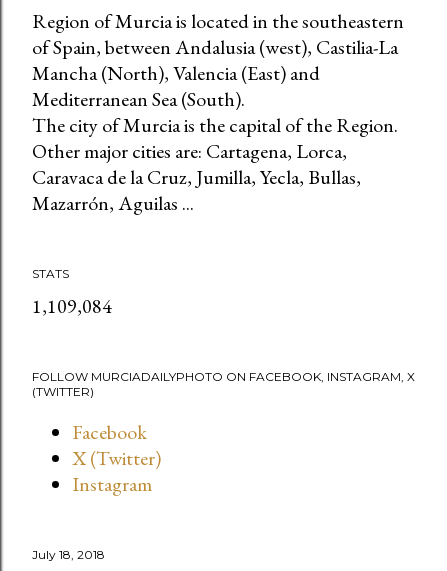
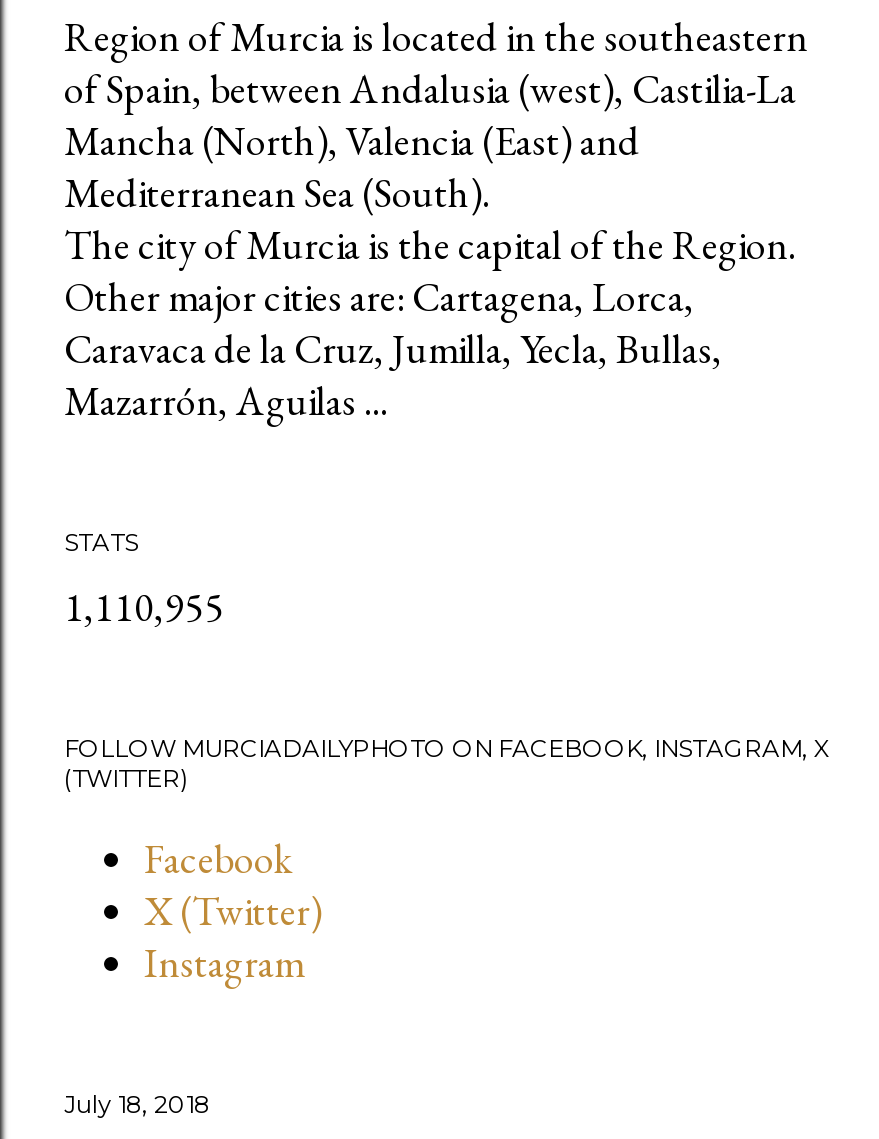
[32,293,112,319] 1,109,084 -> [64,581,224,633] 1,110,955

